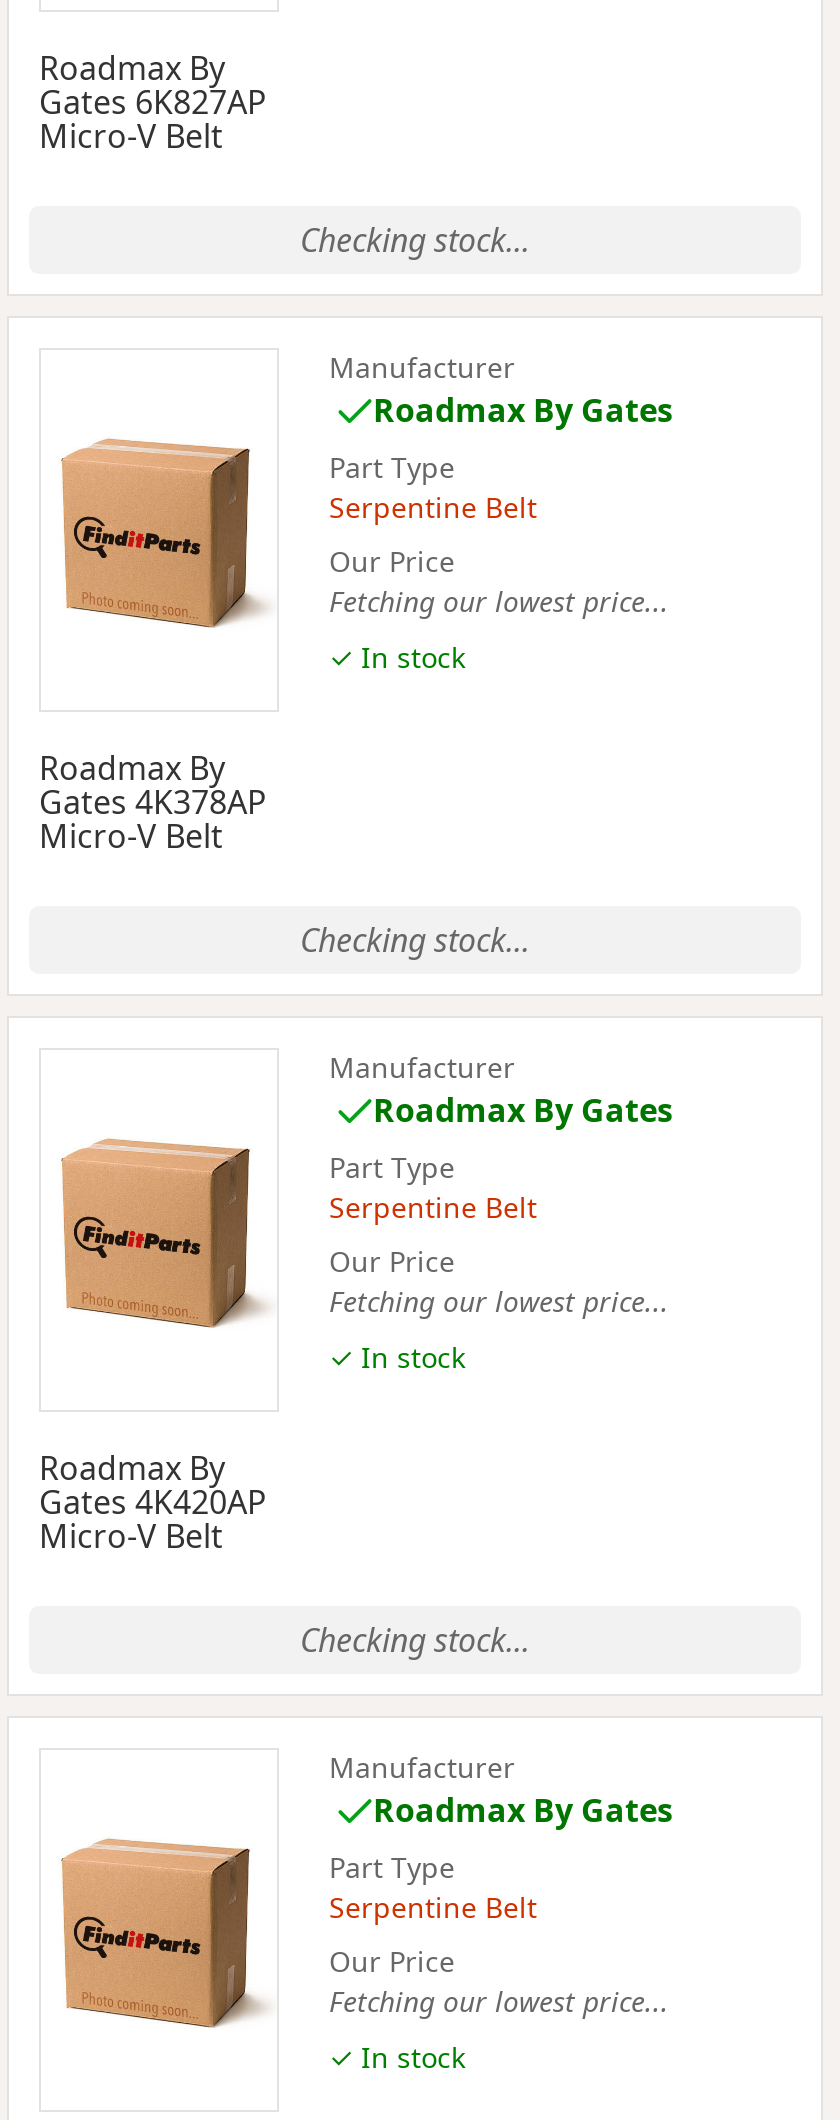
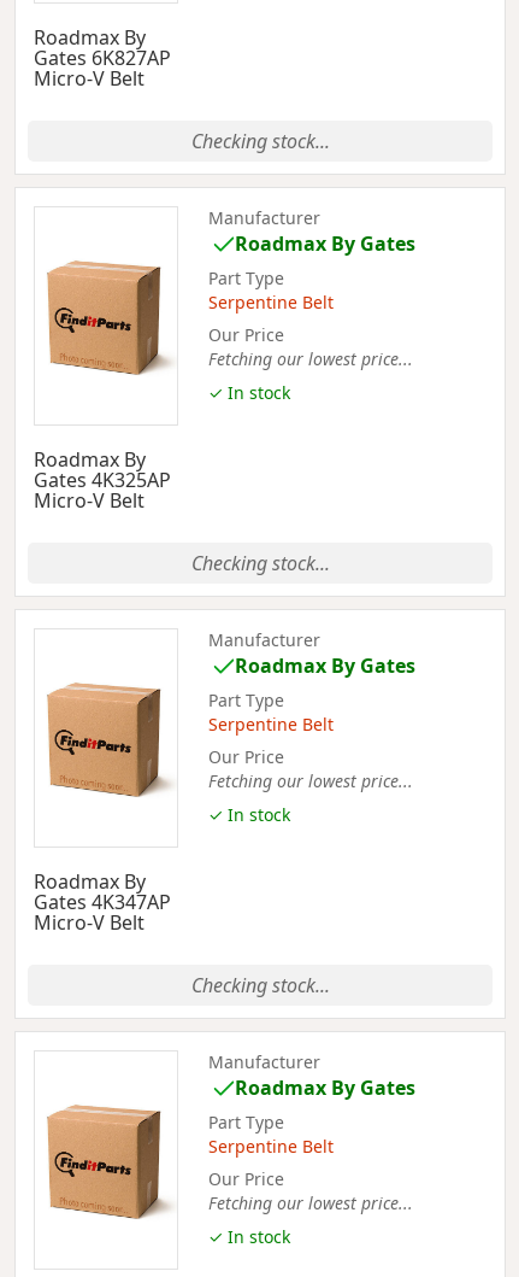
[39,780,267,824] Gates 4K378AP -> [34,467,171,493] Gates 4K325AP
[39,1480,267,1524] Gates 4K420AP -> [34,889,171,915] Gates 4K347AP

